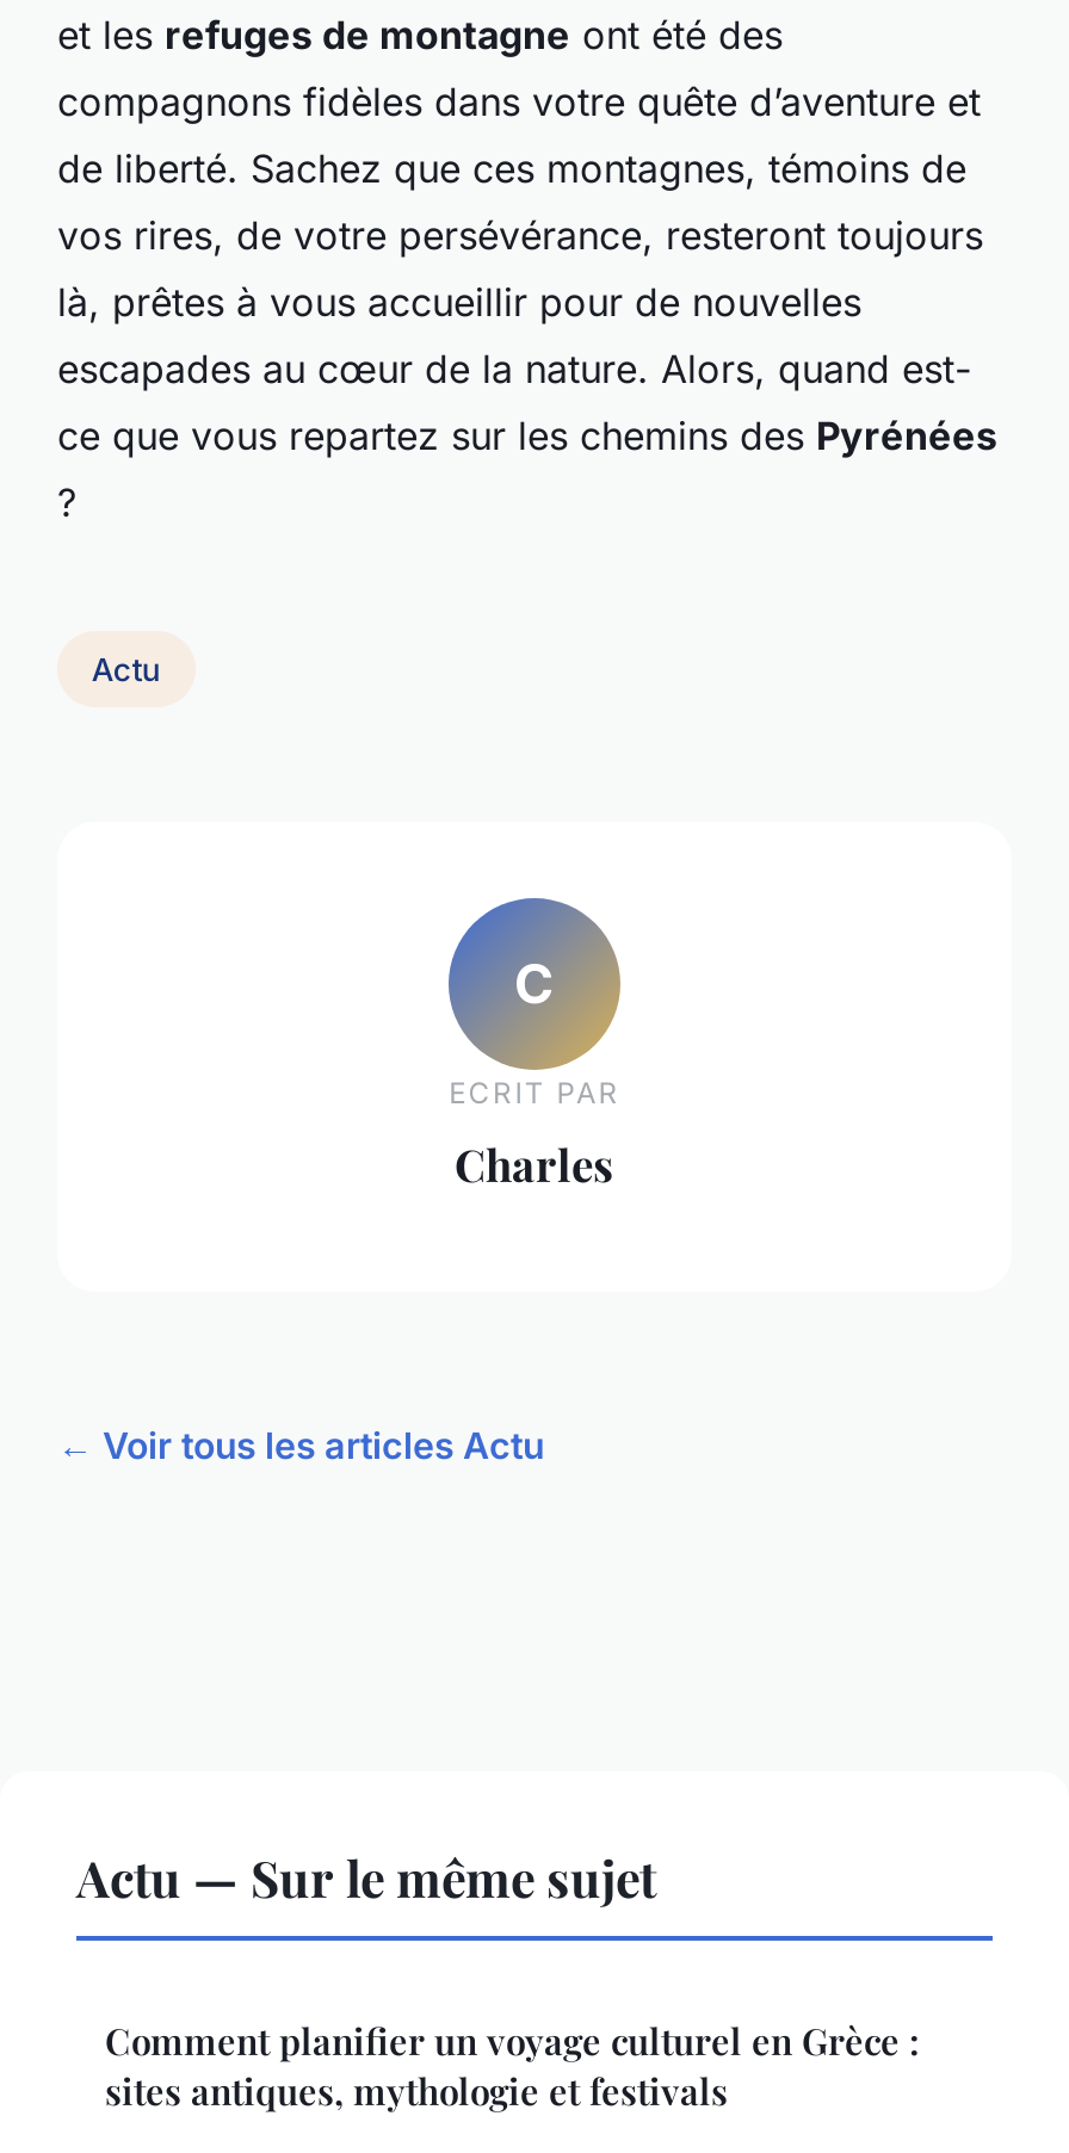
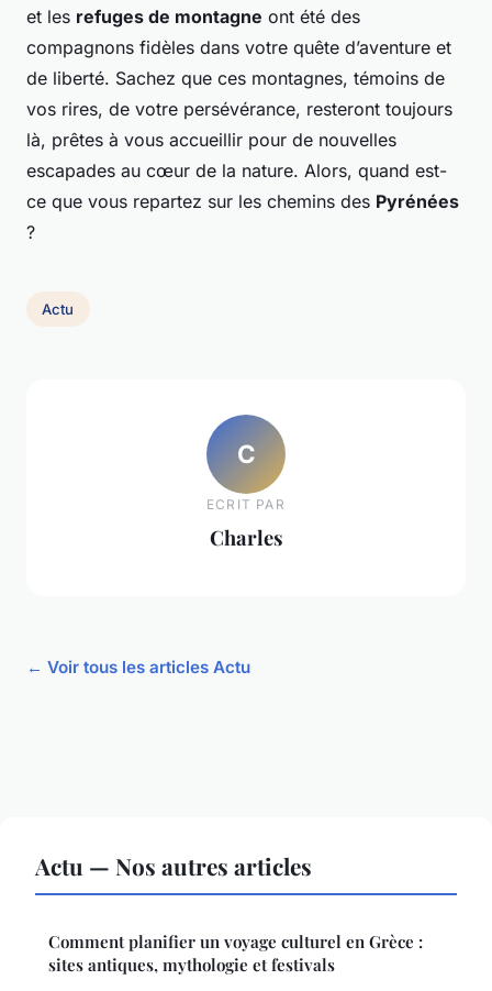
[76,1843,656,1910] Actu — Sur le même sujet -> [35,850,312,881] Actu — Nos autres articles

